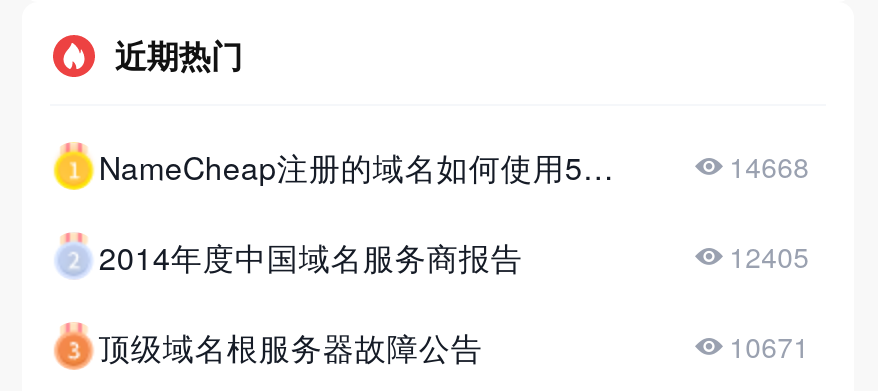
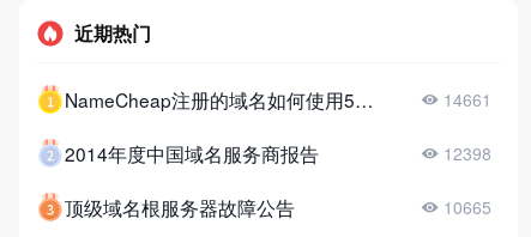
[729,145,809,185] 14668 -> [443,87,491,111] 14661
[729,235,809,275] 12405 -> [443,141,491,165] 12398
[729,325,809,365] 10671 -> [443,195,491,219] 10665

